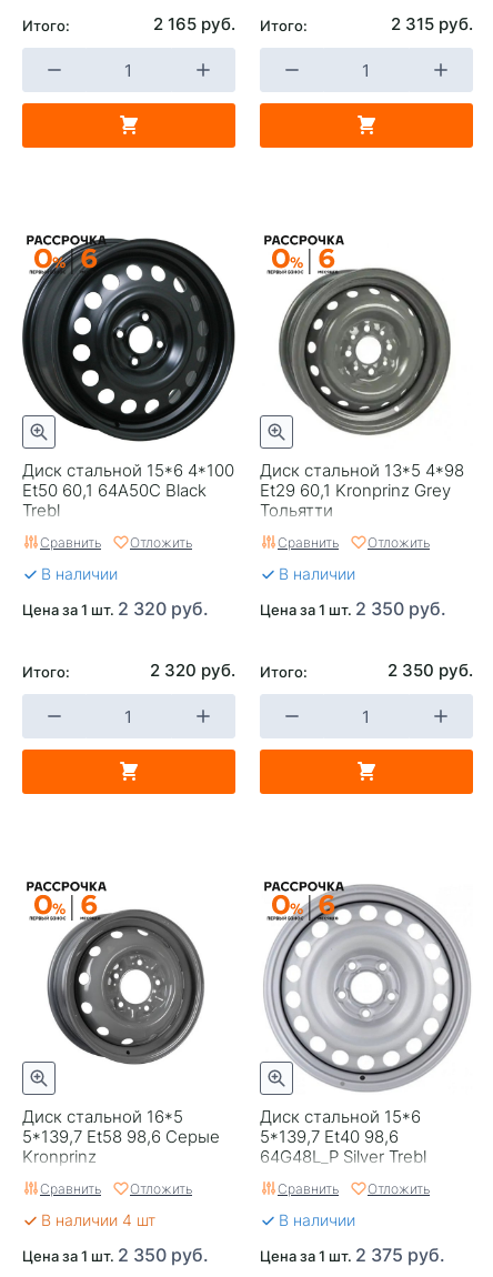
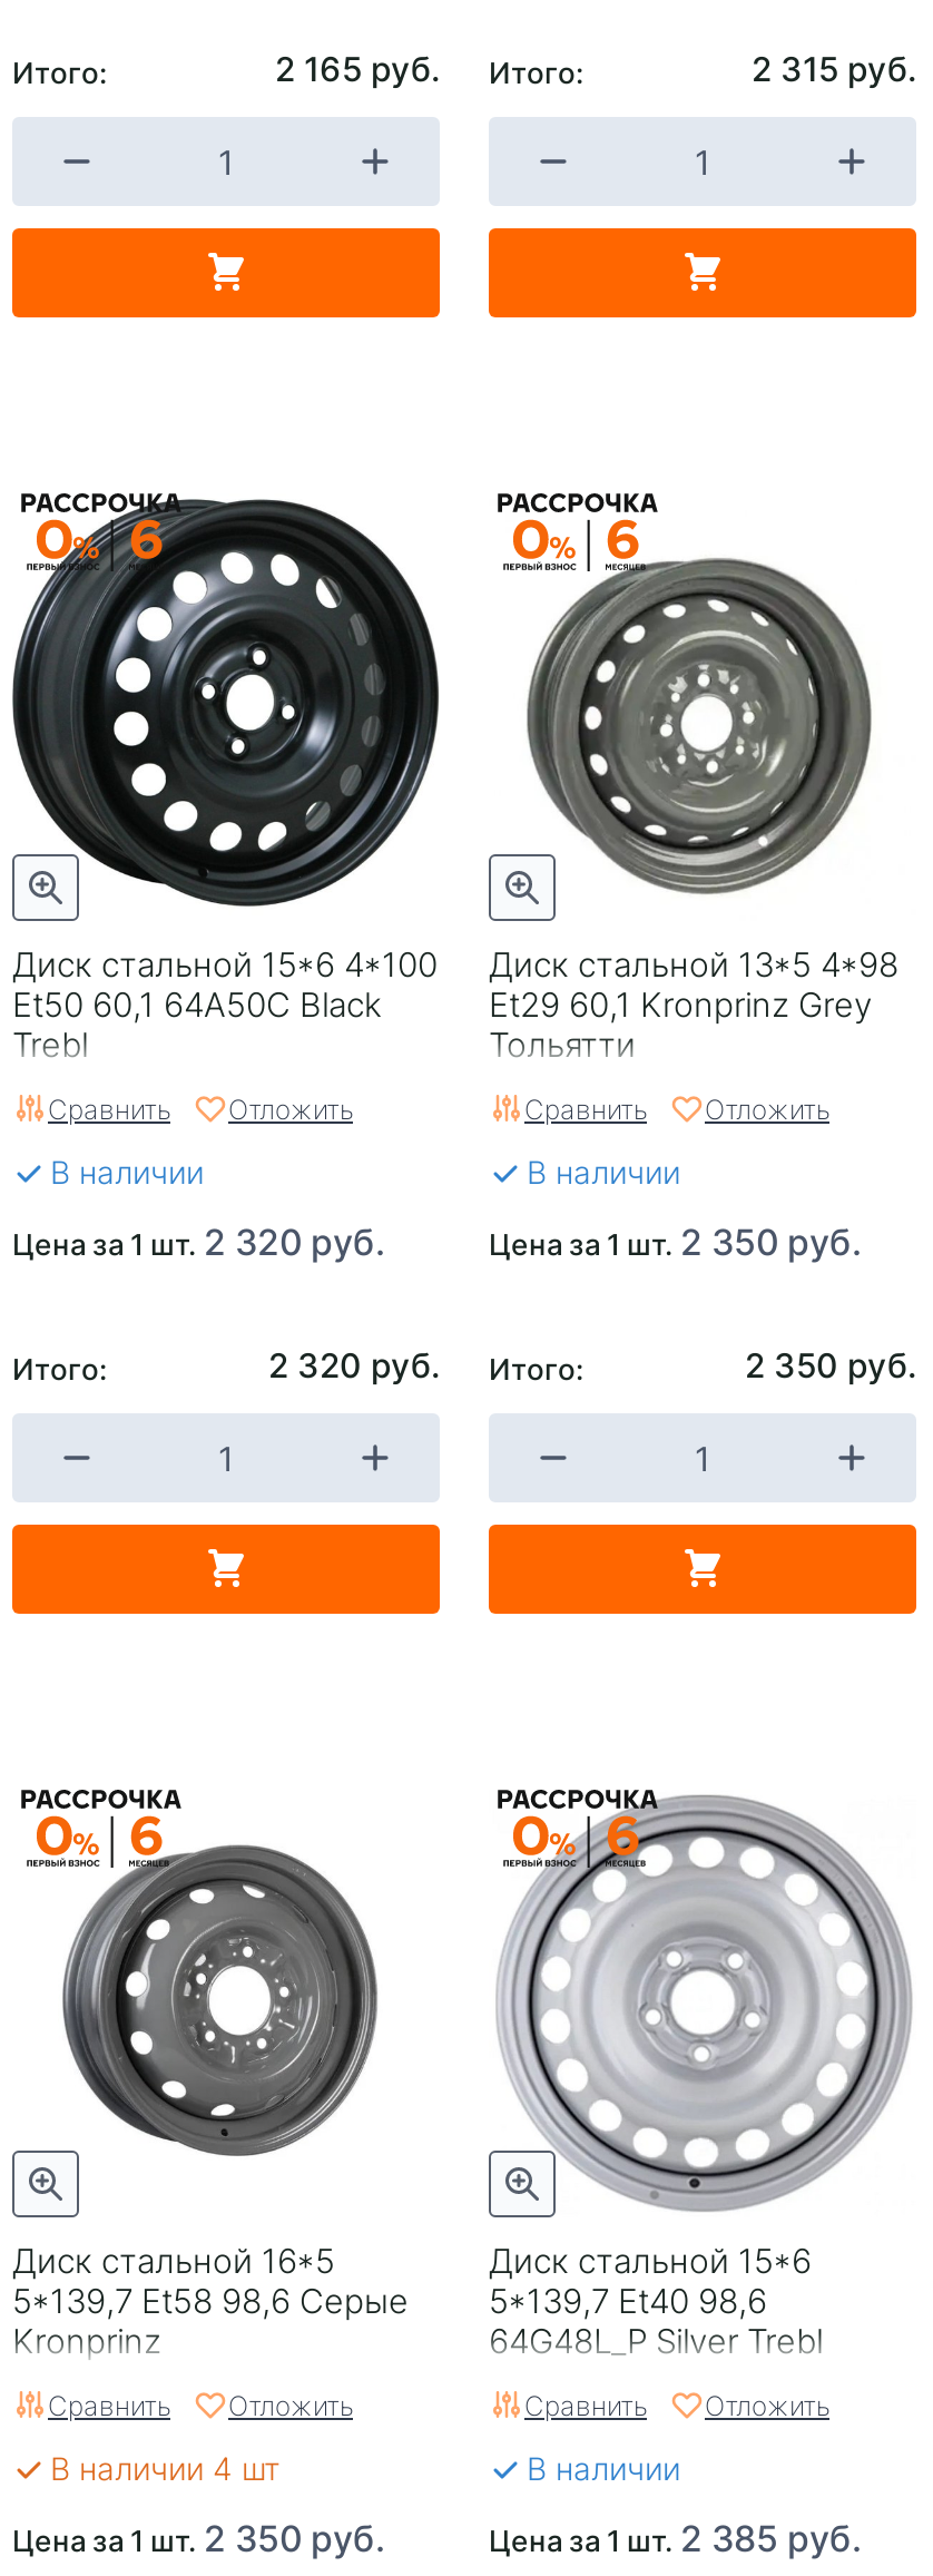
[260,1243,445,1266] Цена за 1 шт. 2 375 руб. -> [489,2514,863,2560] Цена за 1 шт. 2 385 руб.

